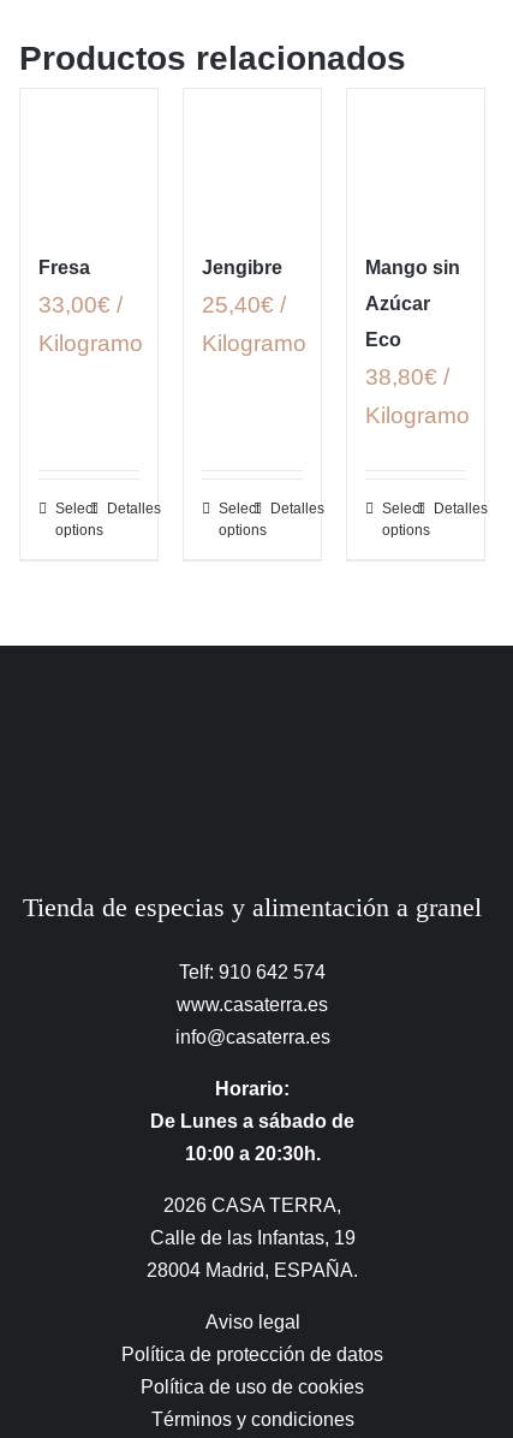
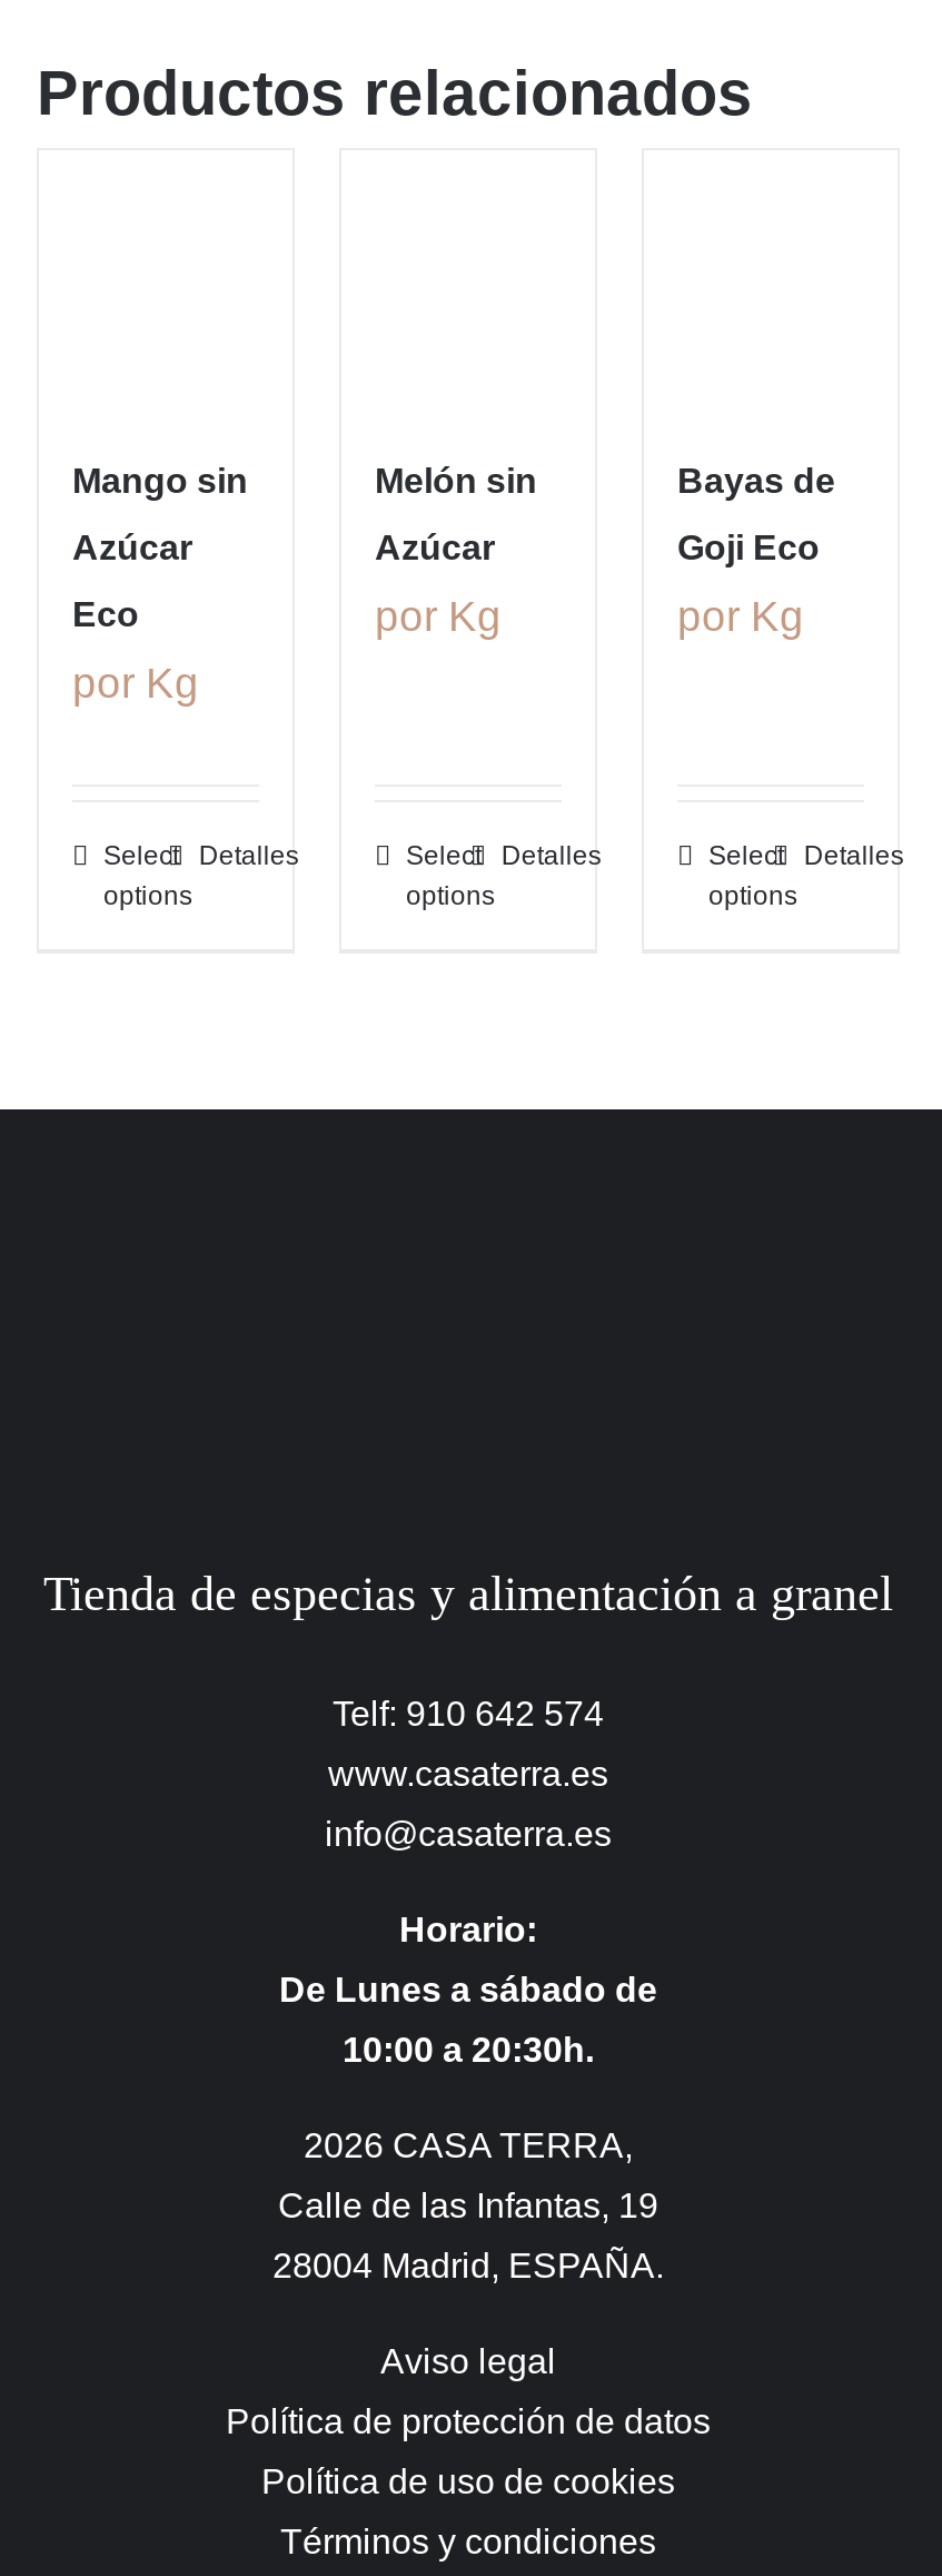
[38,257,143,356] Fresa | 33,00€ / | Kilogramo -> [72,462,248,707] Mango sin | Azúcar | Eco | por Kg
[202,257,282,278] Jengibre -> [375,462,537,500] Melón sin
[365,257,470,428] Mango sin | Azúcar | Eco | 38,80€ / | Kilogramo -> [677,462,835,640] Bayas de | Goji Eco | por Kg
[202,292,286,317] 25,40€ / -> [375,529,495,566] Azúcar
[202,331,306,356] Kilogramo -> [375,593,502,640] por Kg

